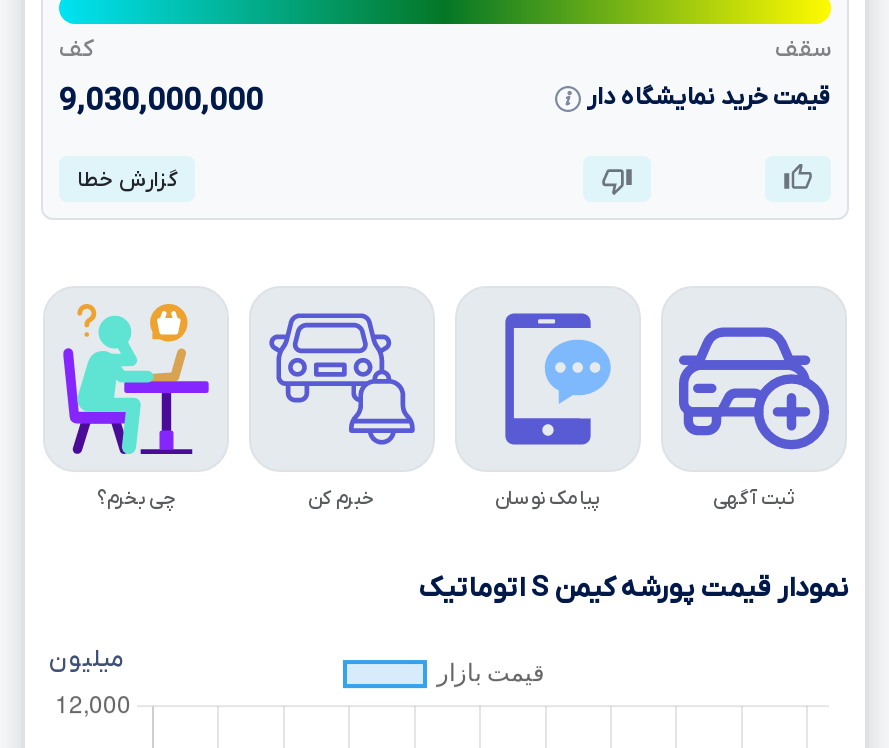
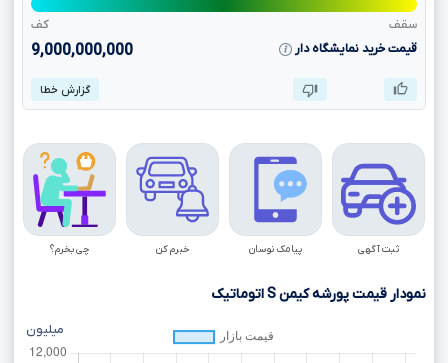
[59,82,263,122] 9,030,000,000 -> [31,41,133,61] 9,000,000,000

